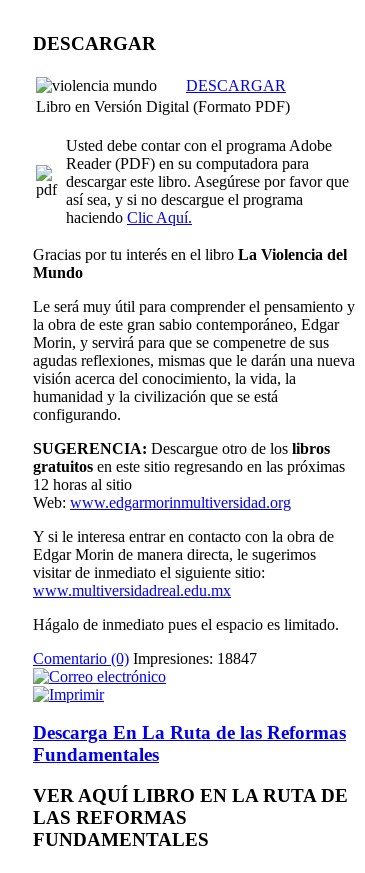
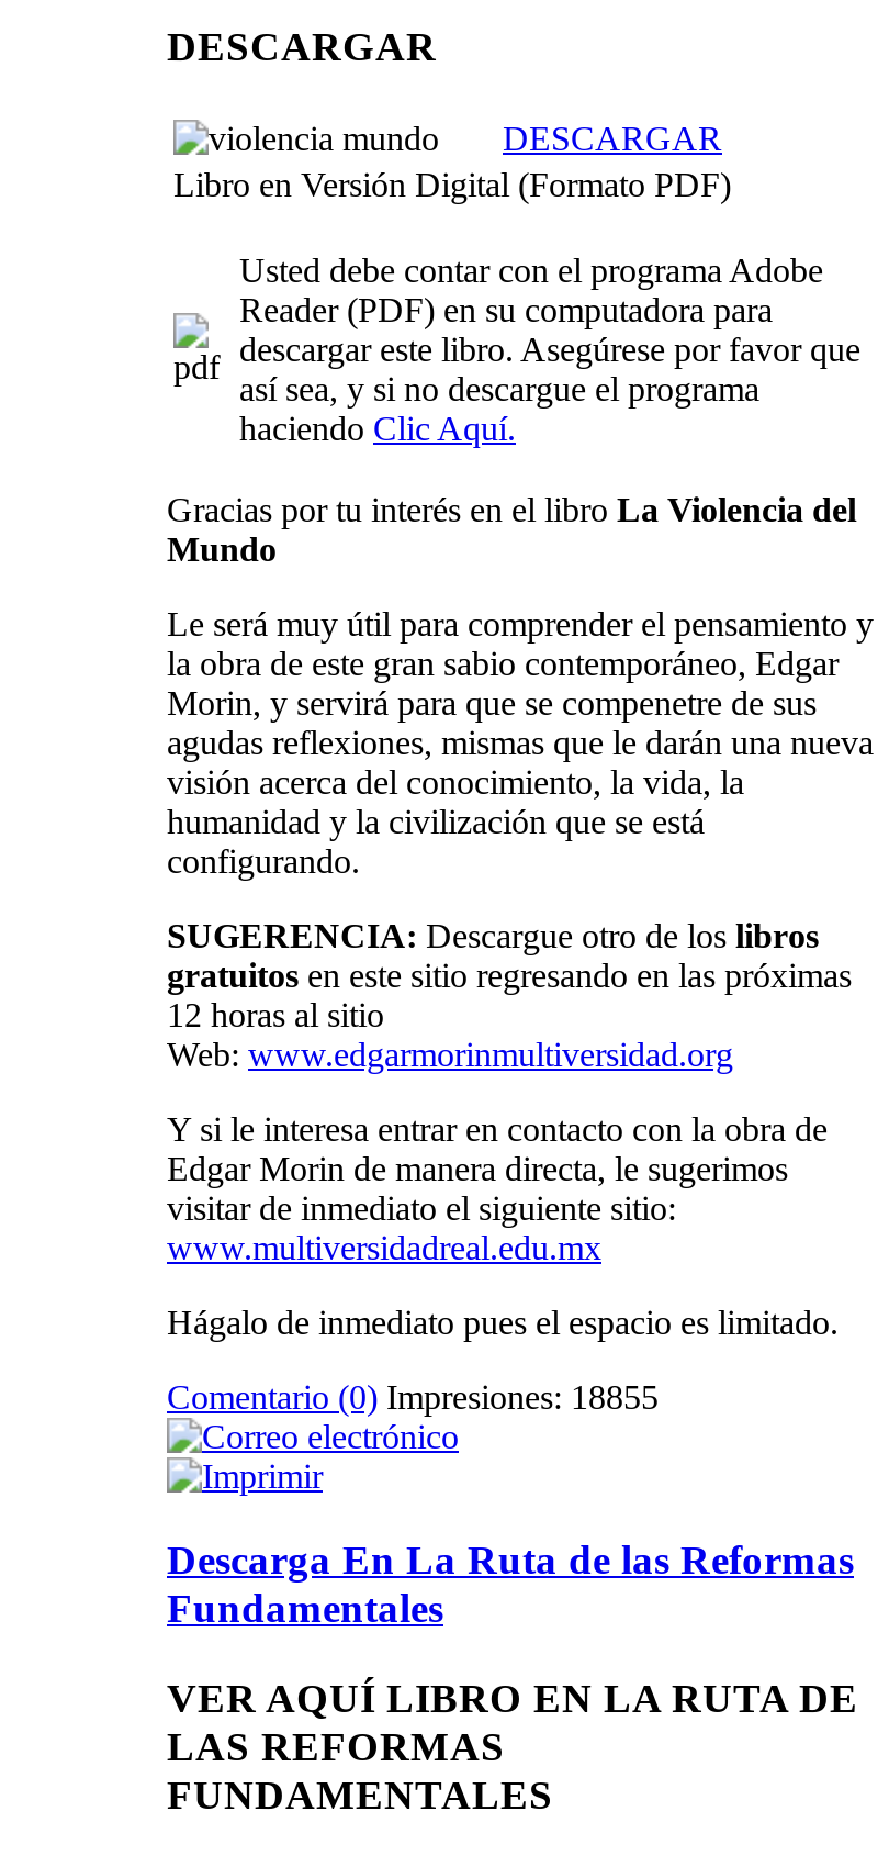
[33,650,257,667] Comentario (0) Impresiones: 18847 -> [167,1377,659,1415] Comentario (0) Impresiones: 18855

